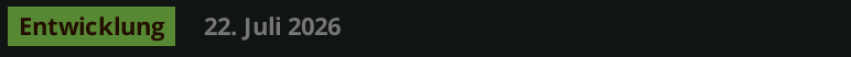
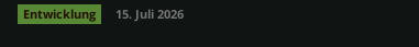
[19,10,341,43] Entwicklung 22. Juli 2026 -> [23,5,184,22] Entwicklung 15. Juli 2026

